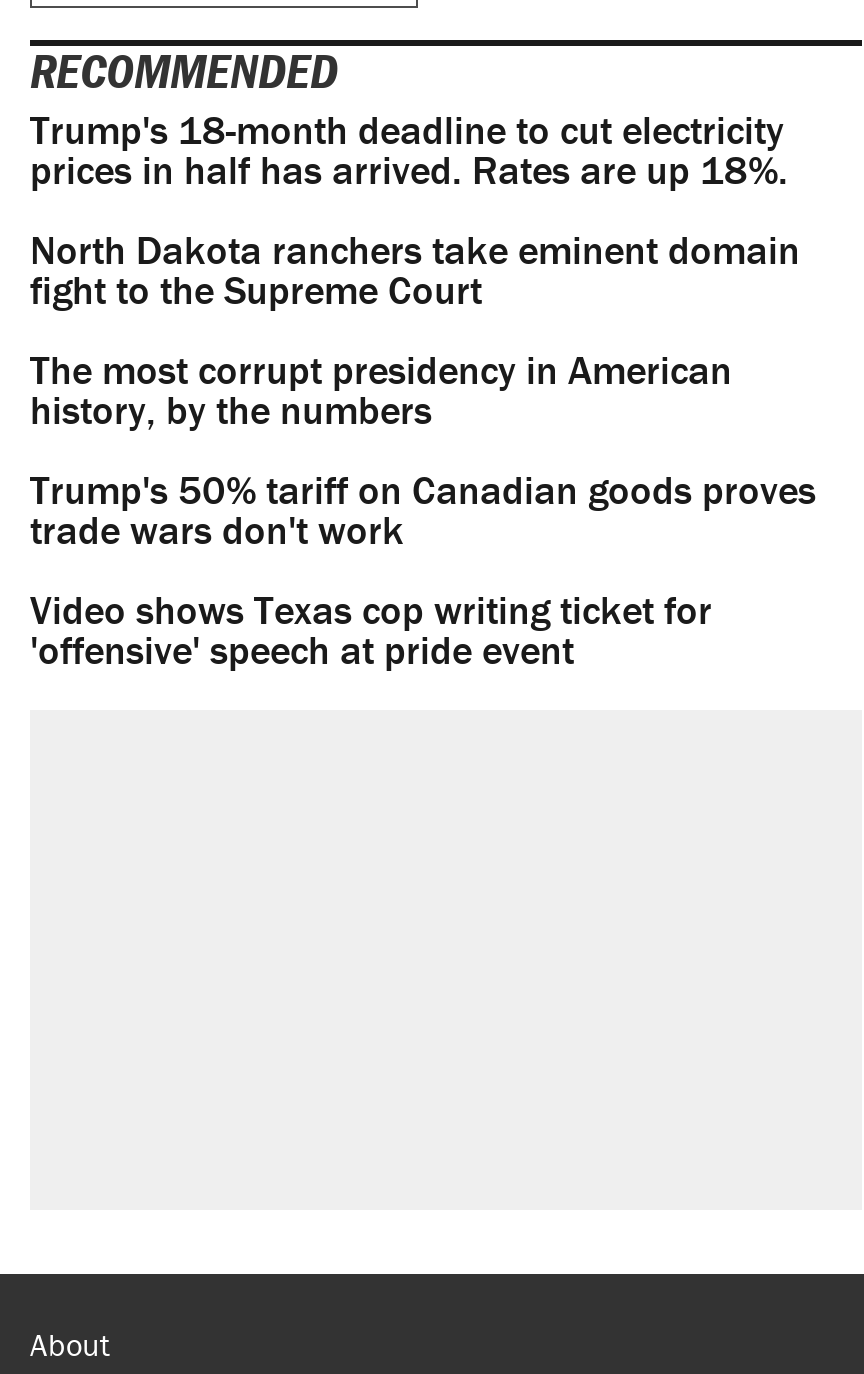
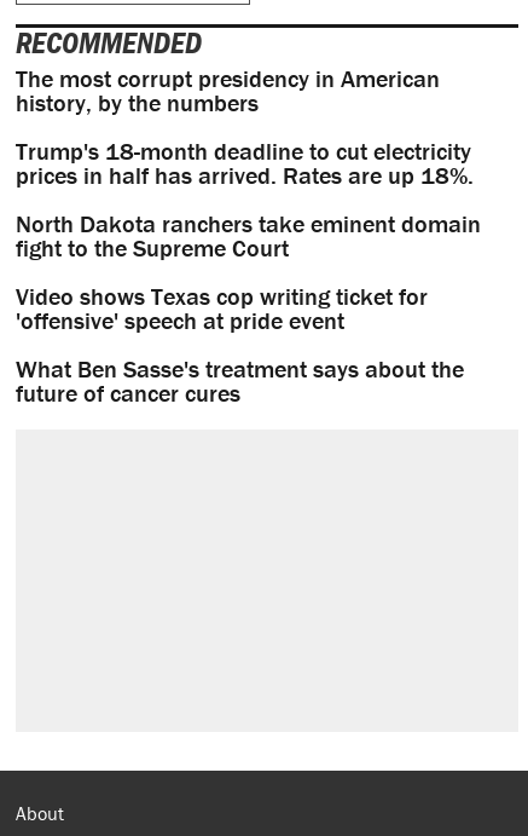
moved [30,105,800,315] -> [16,136,481,263]: Trump's 18-month deadline to cut electricity | prices in half has arrived. Rates are up 18%. | North Dakota ranchers take eminent domain | fight to the Supreme Court
moved [30,345,732,435] -> [16,63,440,118]: The most corrupt presidency in American | history, by the numbers
[30,465,816,555] Trump's 50% tariff on Canadian goods proves | trade wars don't work -> none
moved [30,585,712,675] -> [16,281,428,335]: Video shows Texas cop writing ticket for | 'offensive' speech at pride event
none -> [16,354,464,408] What Ben Sasse's treatment says about the | future of cancer cures

